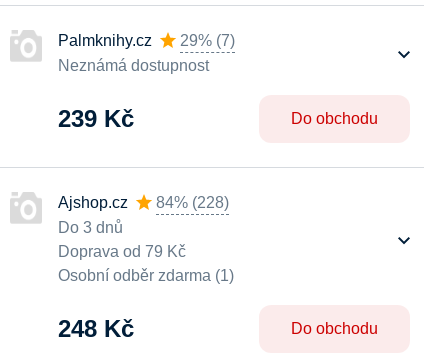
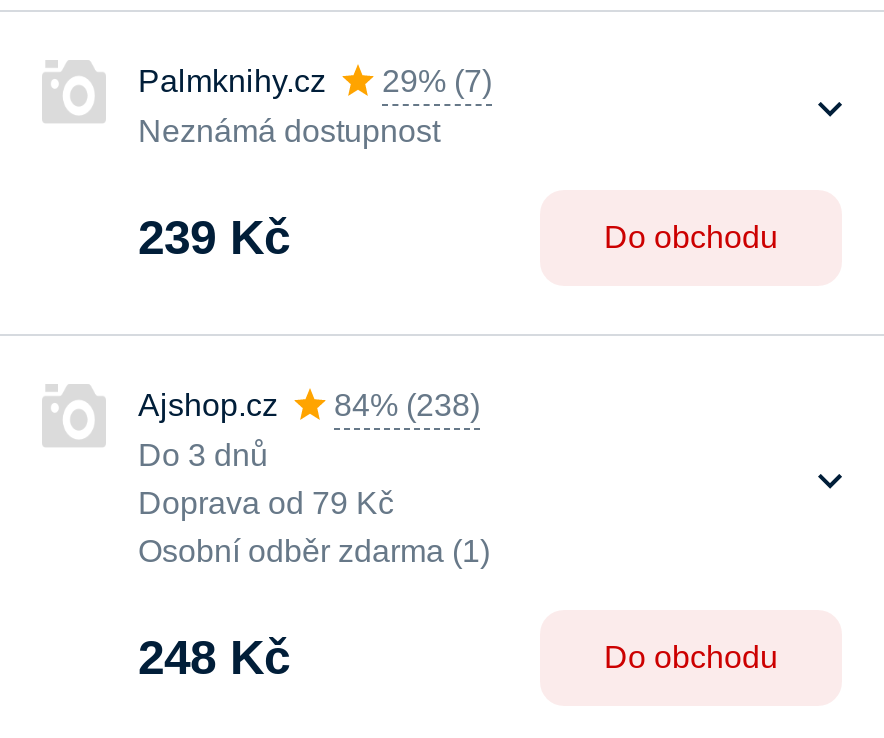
[58,194,229,211] Ajshop.cz 84% (228) -> [138,388,480,422] Ajshop.cz 84% (238)

